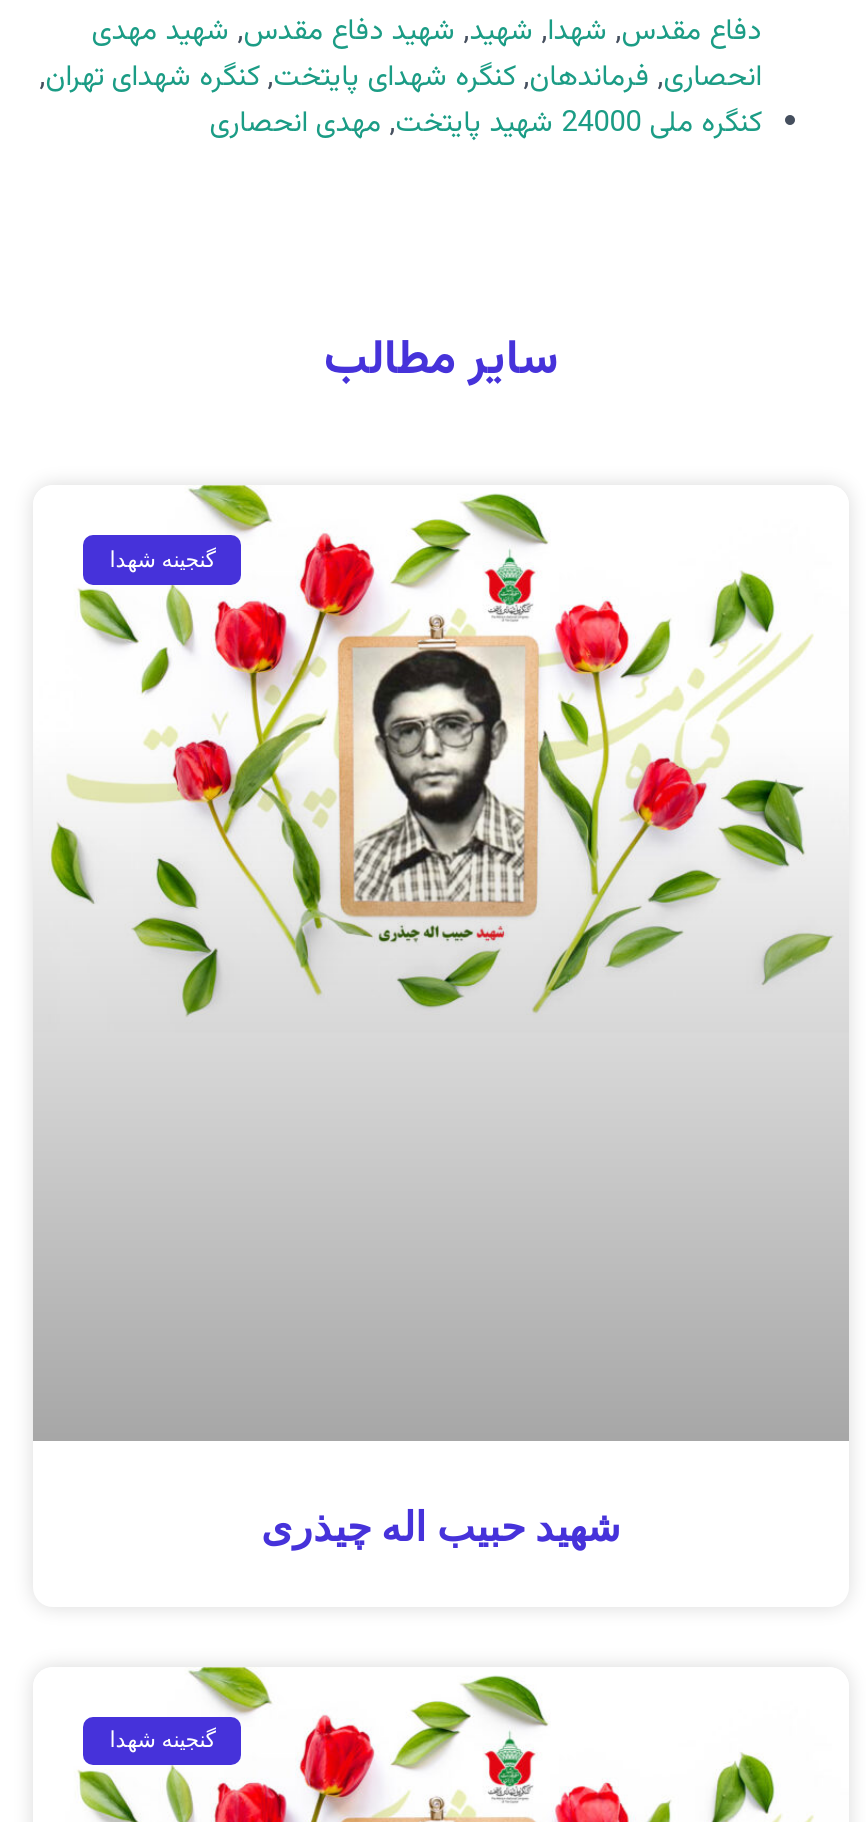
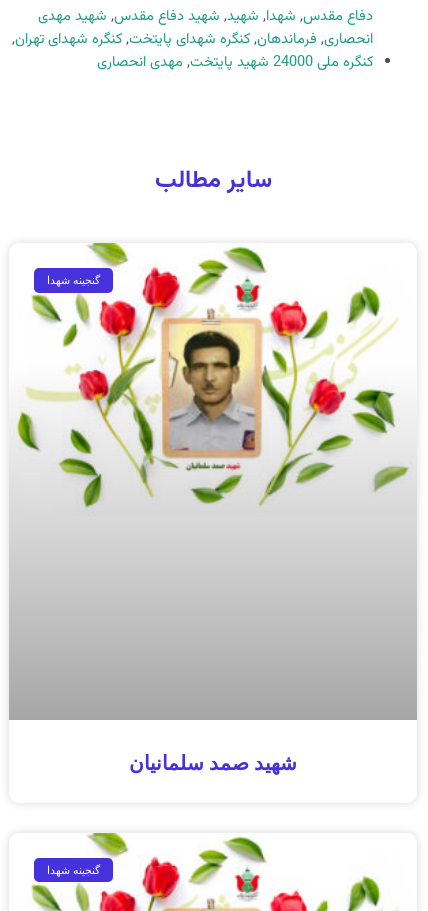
[353,647,525,903] [image] -> [169,324,255,451] [image]
[265,1504,625,1552] شهید حبیب اله چیذری -> [131,752,299,776] شهید صمد سلمانیان

